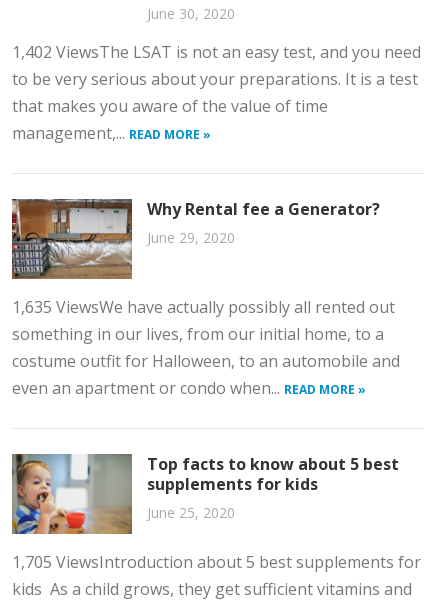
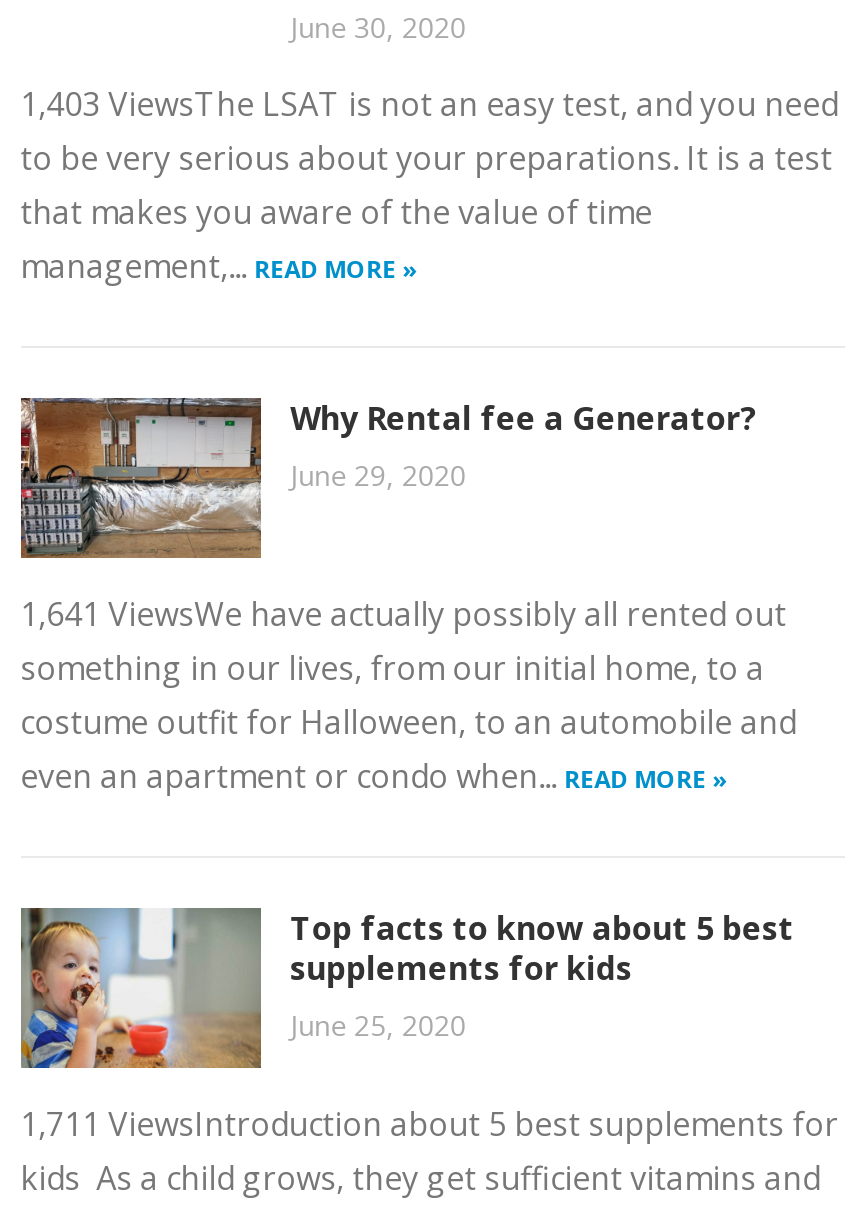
[12,41,421,63] 1,402 ViewsThe LSAT is not an easy test, and you need -> [20,82,838,126] 1,403 ViewsThe LSAT is not an easy test, and you need
[12,296,395,318] 1,635 ViewsWe have actually possibly all rented out -> [20,592,786,636] 1,641 ViewsWe have actually possibly all rented out
[12,551,421,573] 1,705 ViewsIntroduction about 5 best supplements for -> [20,1102,838,1146] 1,711 ViewsIntroduction about 5 best supplements for

